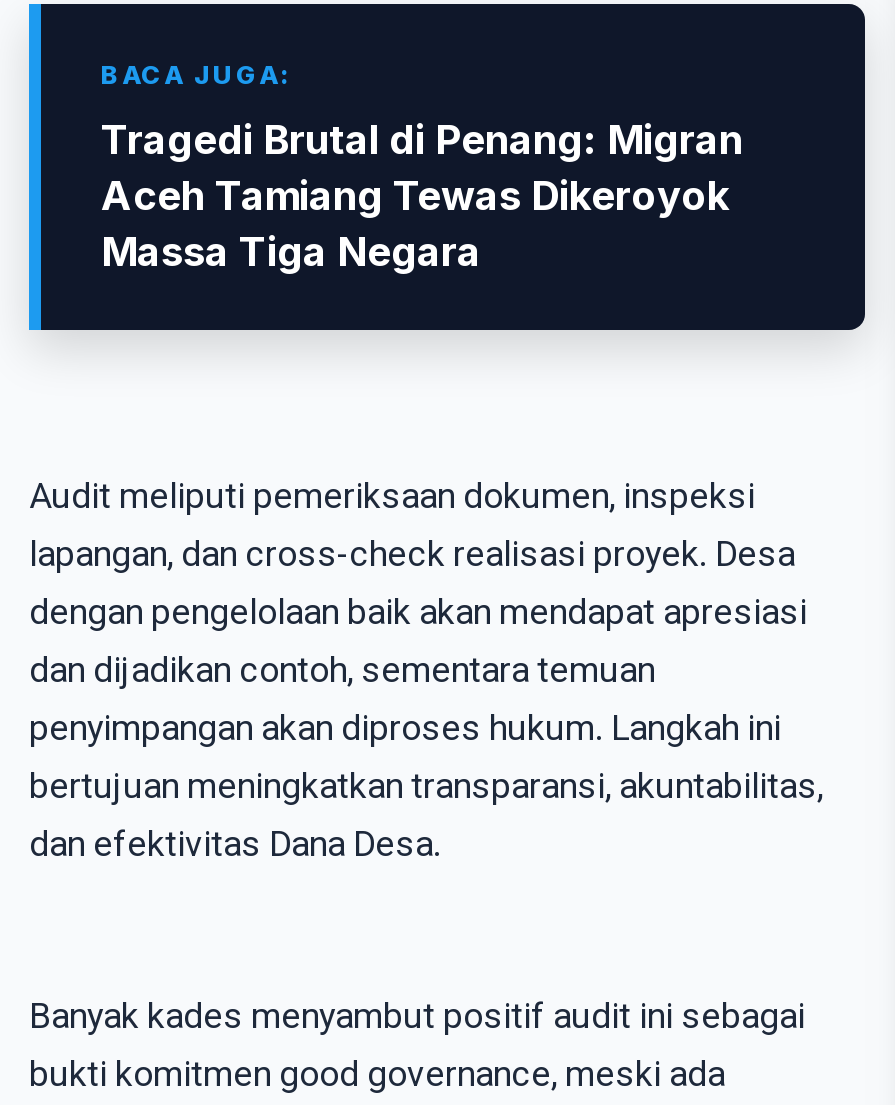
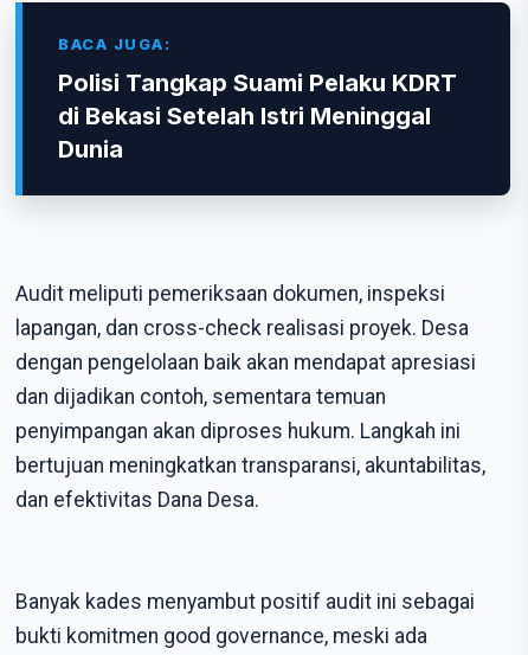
[101,116,743,276] Tragedi Brutal di Penang: Migran | Aceh Tamiang Tewas Dikeroyok | Massa Tiga Negara -> [58,69,457,163] Polisi Tangkap Suami Pelaku KDRT | di Bekasi Setelah Istri Meninggal | Dunia

